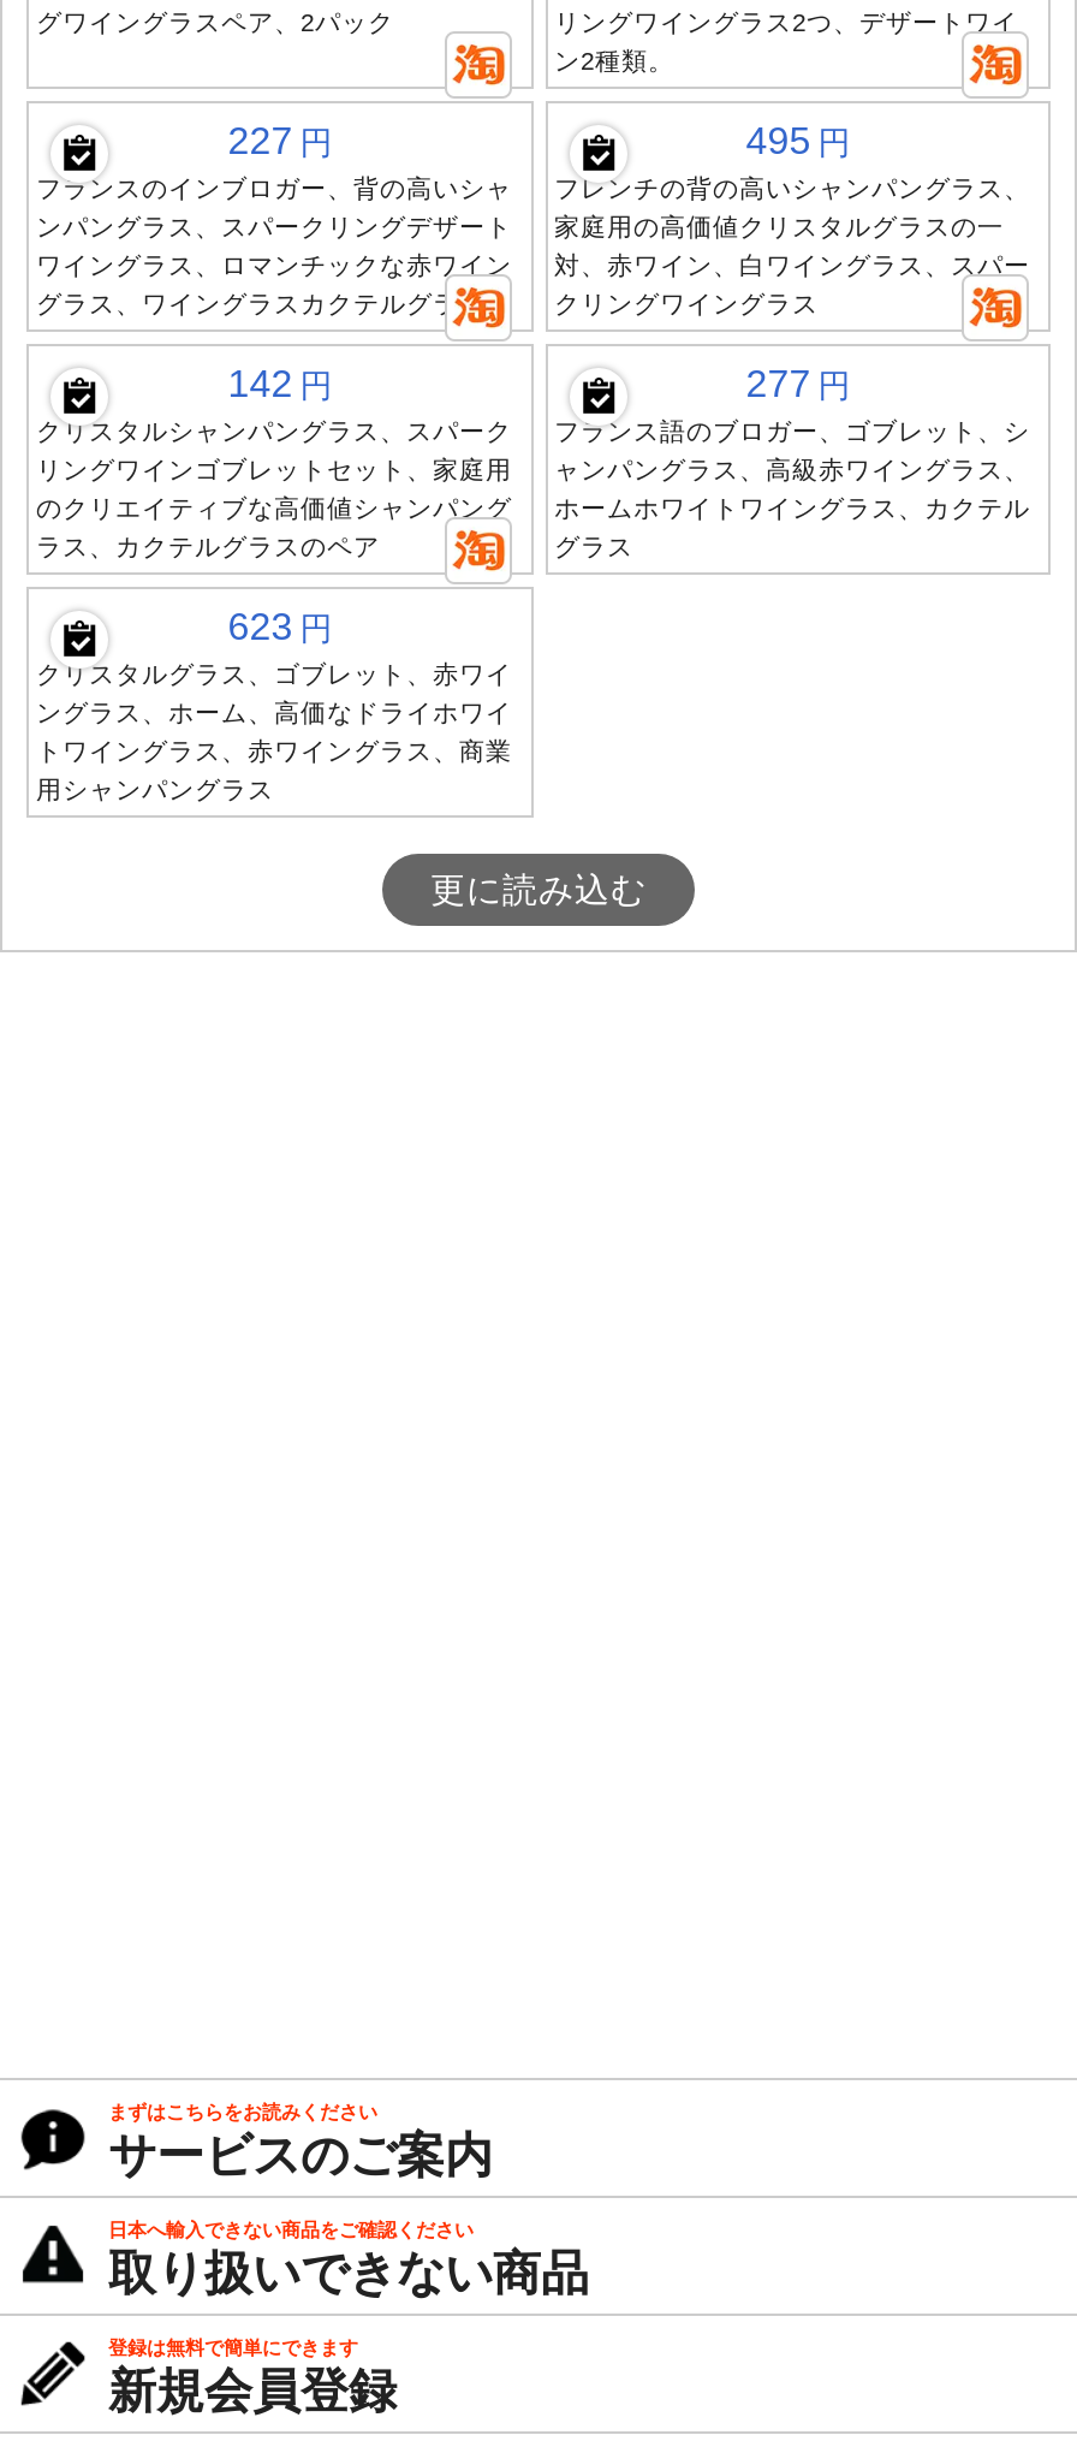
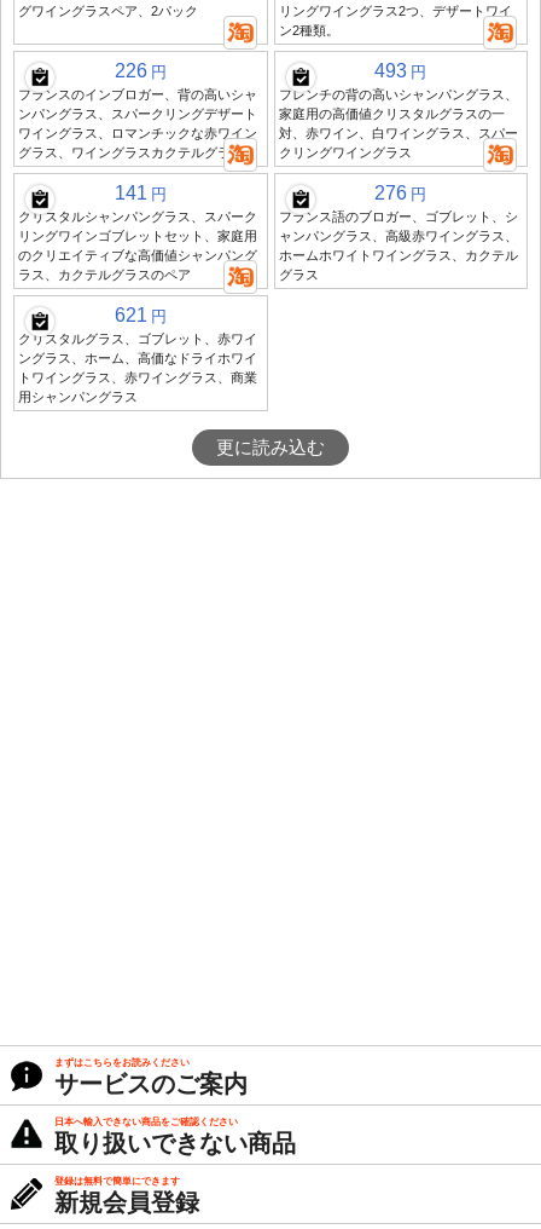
[228,120,331,161] 227 円 -> [114,60,166,81] 226 円
[746,120,849,161] 495 円 -> [375,60,427,81] 493 円
[228,363,331,404] 142 円 -> [114,183,166,203] 141 円
[746,363,849,404] 277 円 -> [375,183,427,203] 276 円
[228,606,331,647] 623 円 -> [114,305,166,325] 621 円

